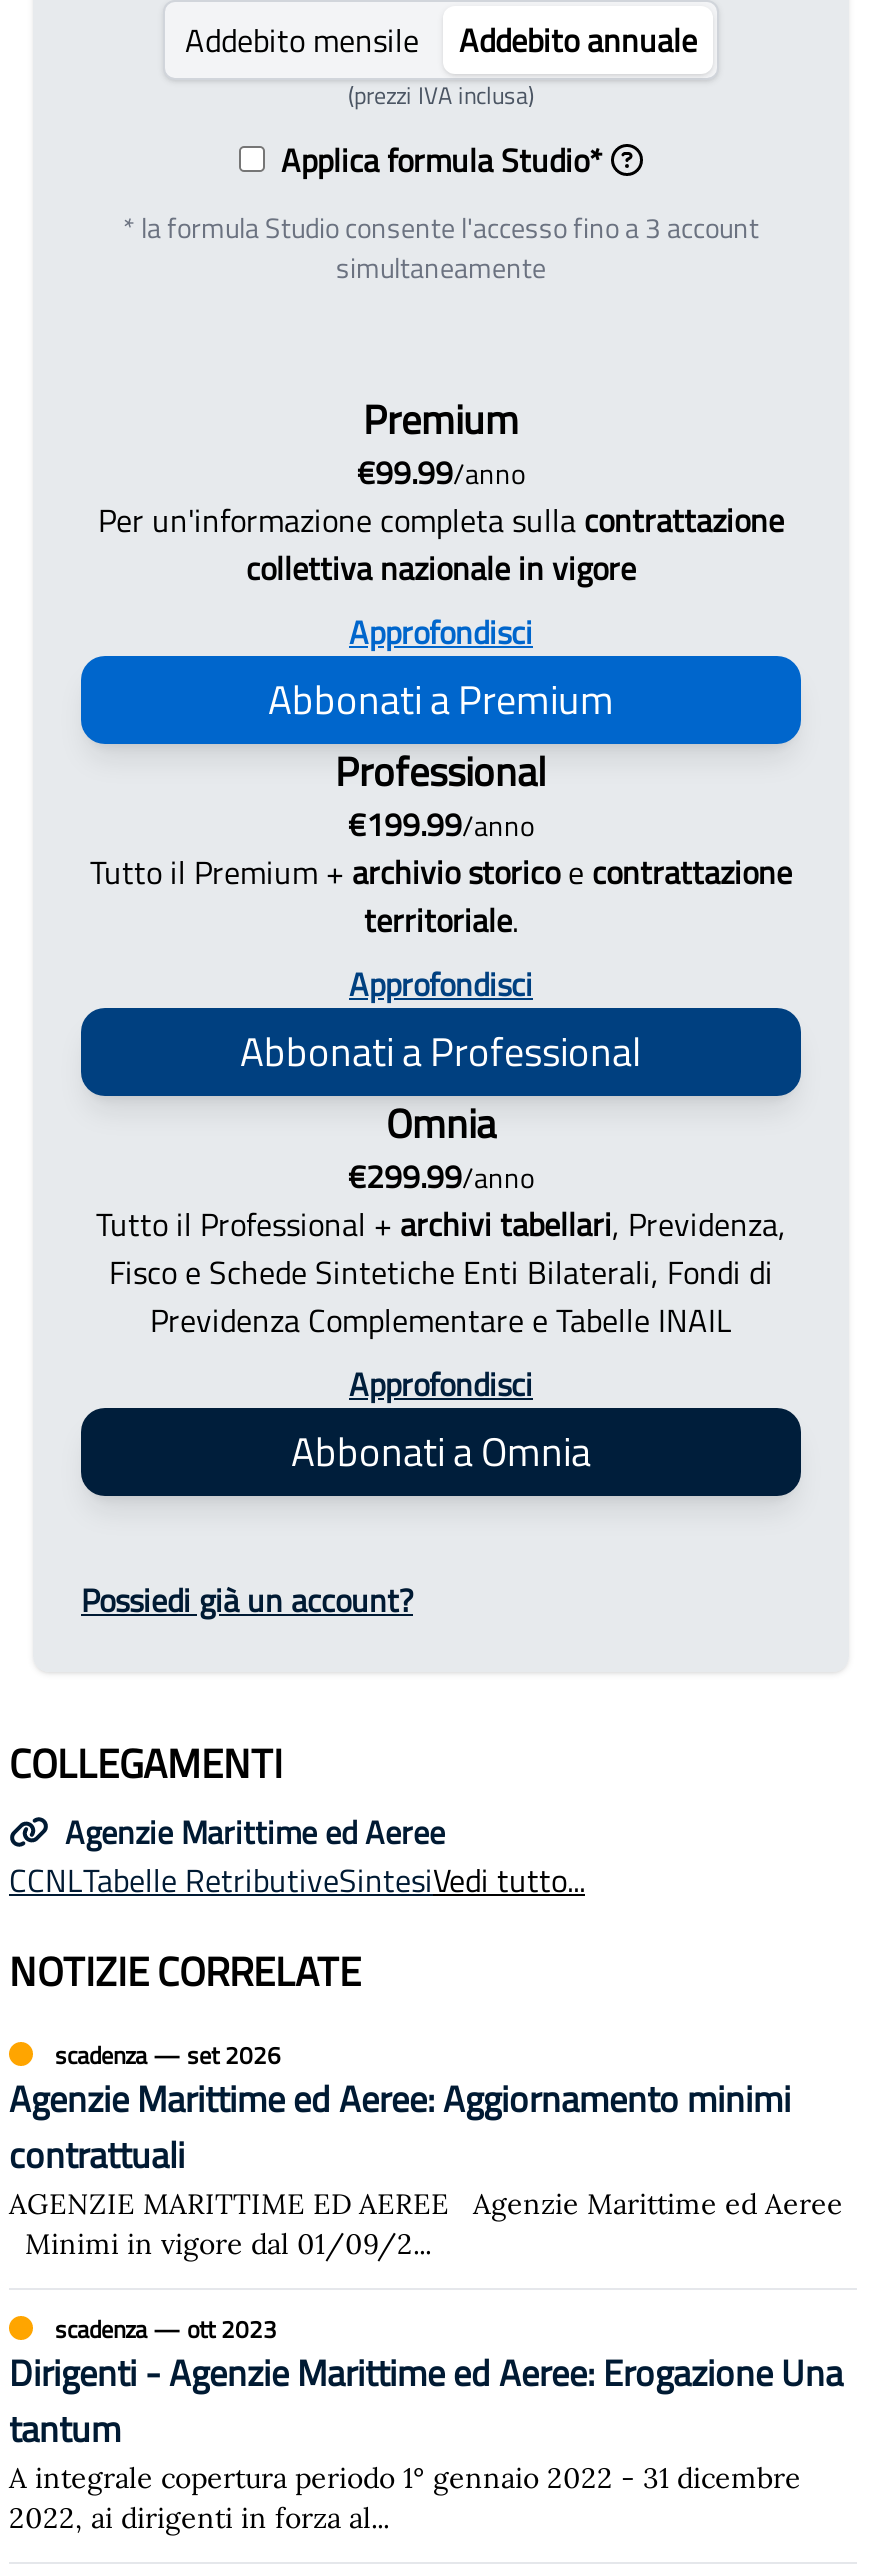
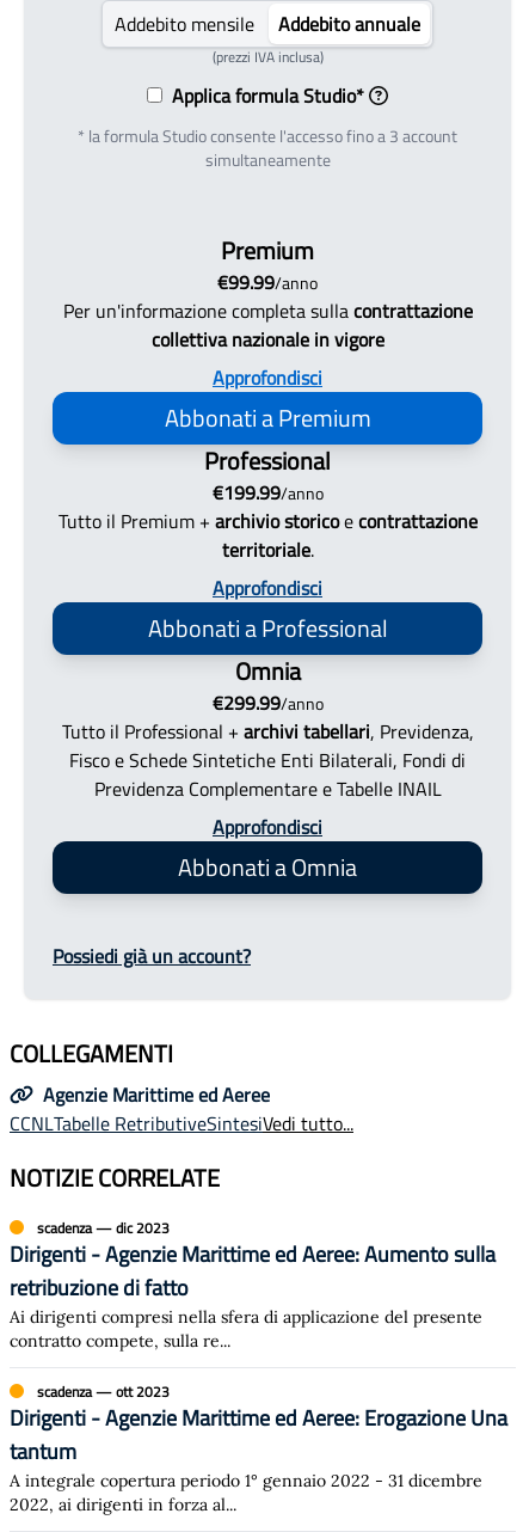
[9,2036,843,2262] scadenza— set 2026 | Agenzie Marittime ed Aeree: Aggiornamento minimi | contrattuali | AGENZIE MARITTIME ED AEREE Agenzie Marittime ed Aeree | Minimi in vigore dal 01/09/2... -> [10,1216,496,1351] scadenza— dic 2023 | Dirigenti - Agenzie Marittime ed Aeree: Aumento sulla | retribuzione di fatto | Ai dirigenti compresi nella sfera di applicazione del presente | contratto compete, sulla re...

